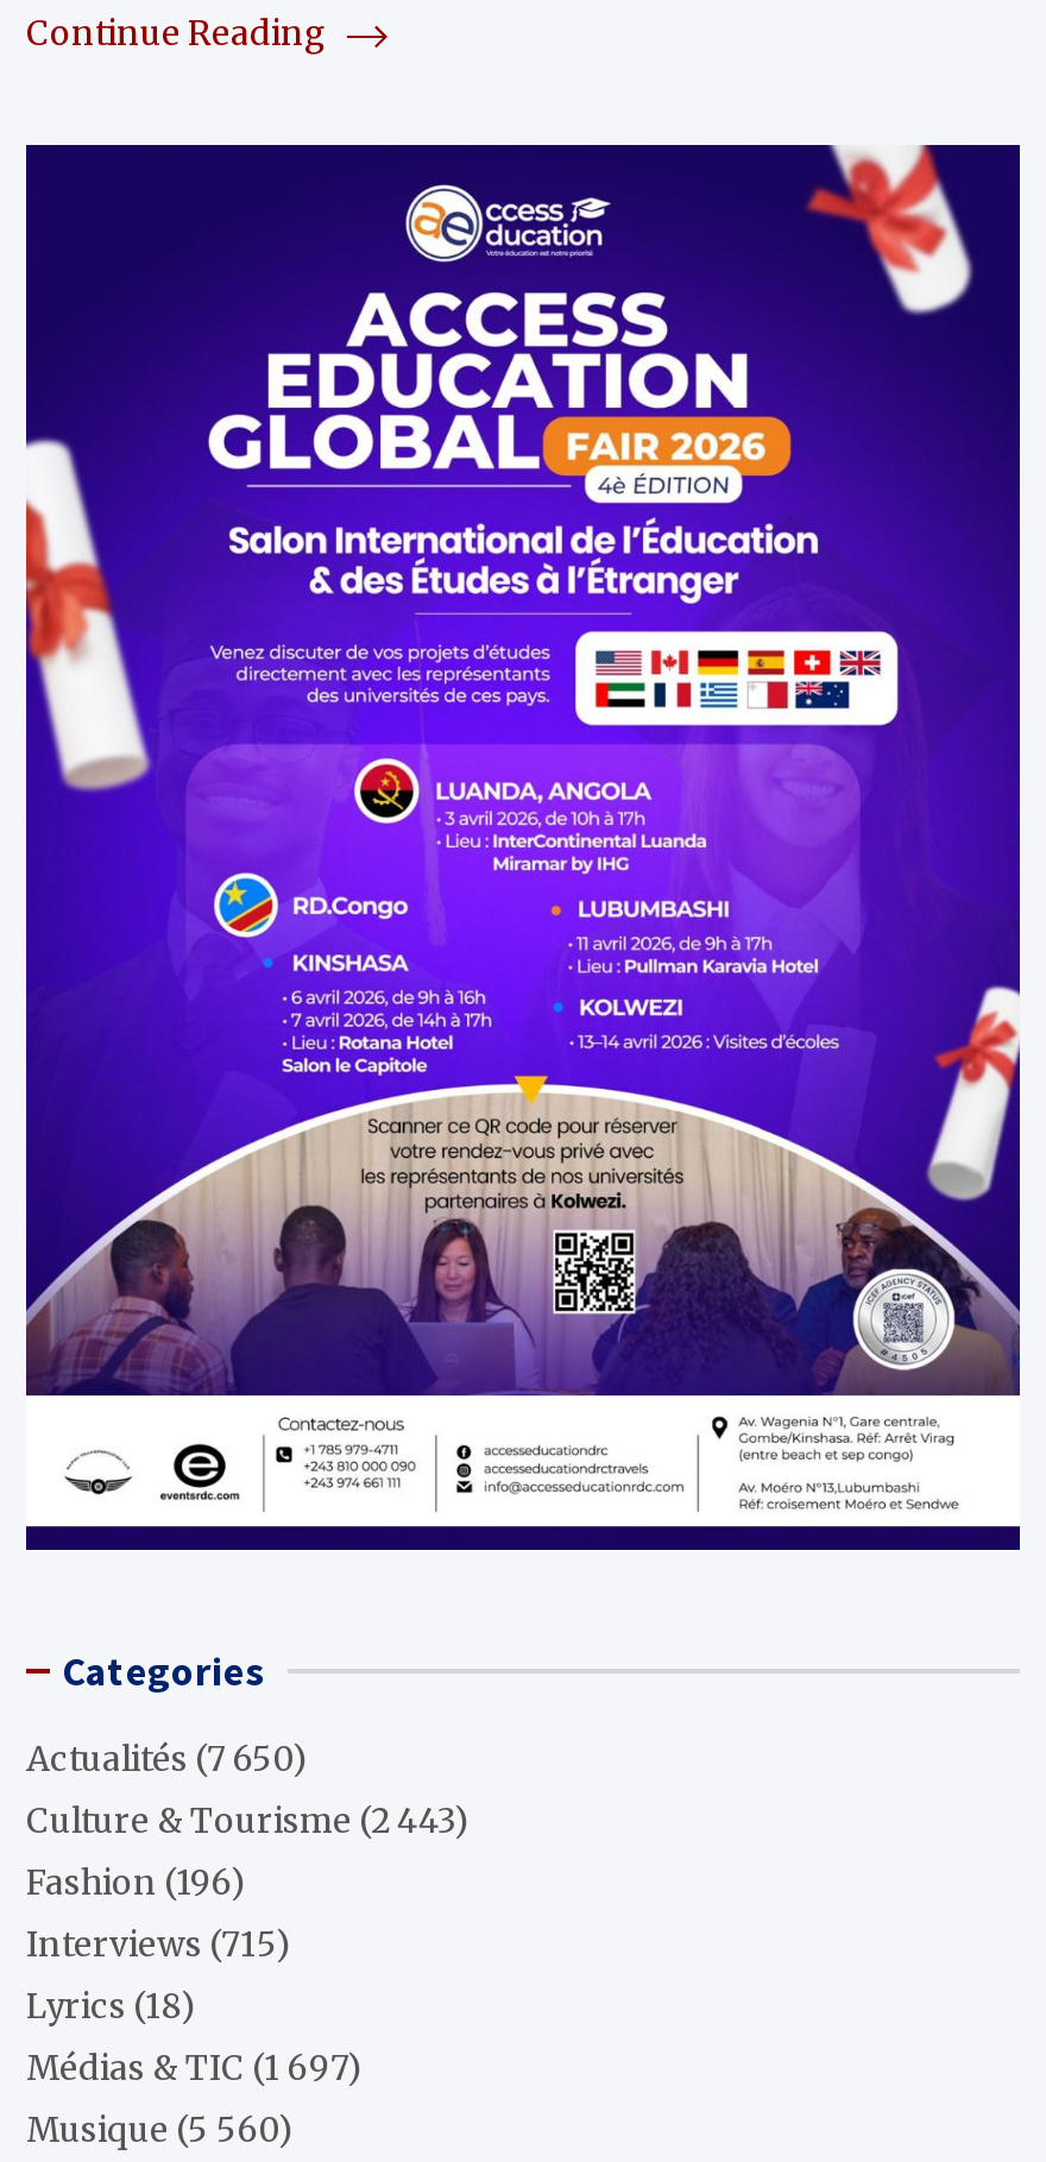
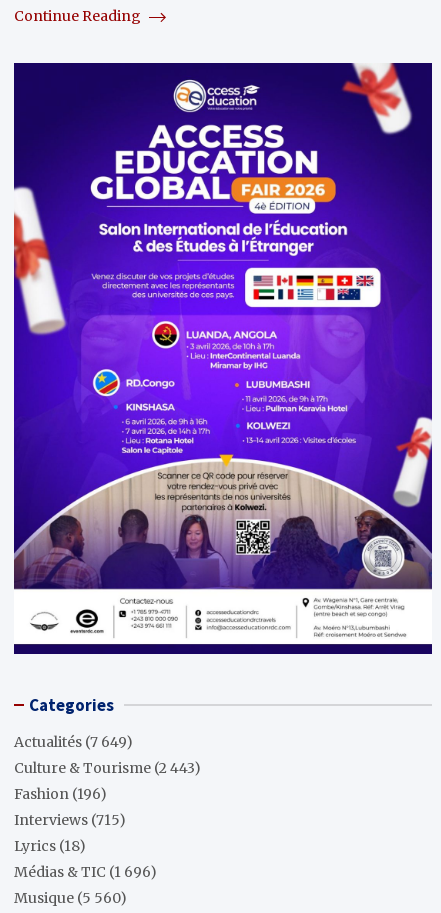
[26,1738,309,1781] Actualités (7 650) -> [14,733,133,751] Actualités (7 649)
[26,2047,364,2090] Médias & TIC (1 697) -> [14,863,157,881] Médias & TIC (1 696)

